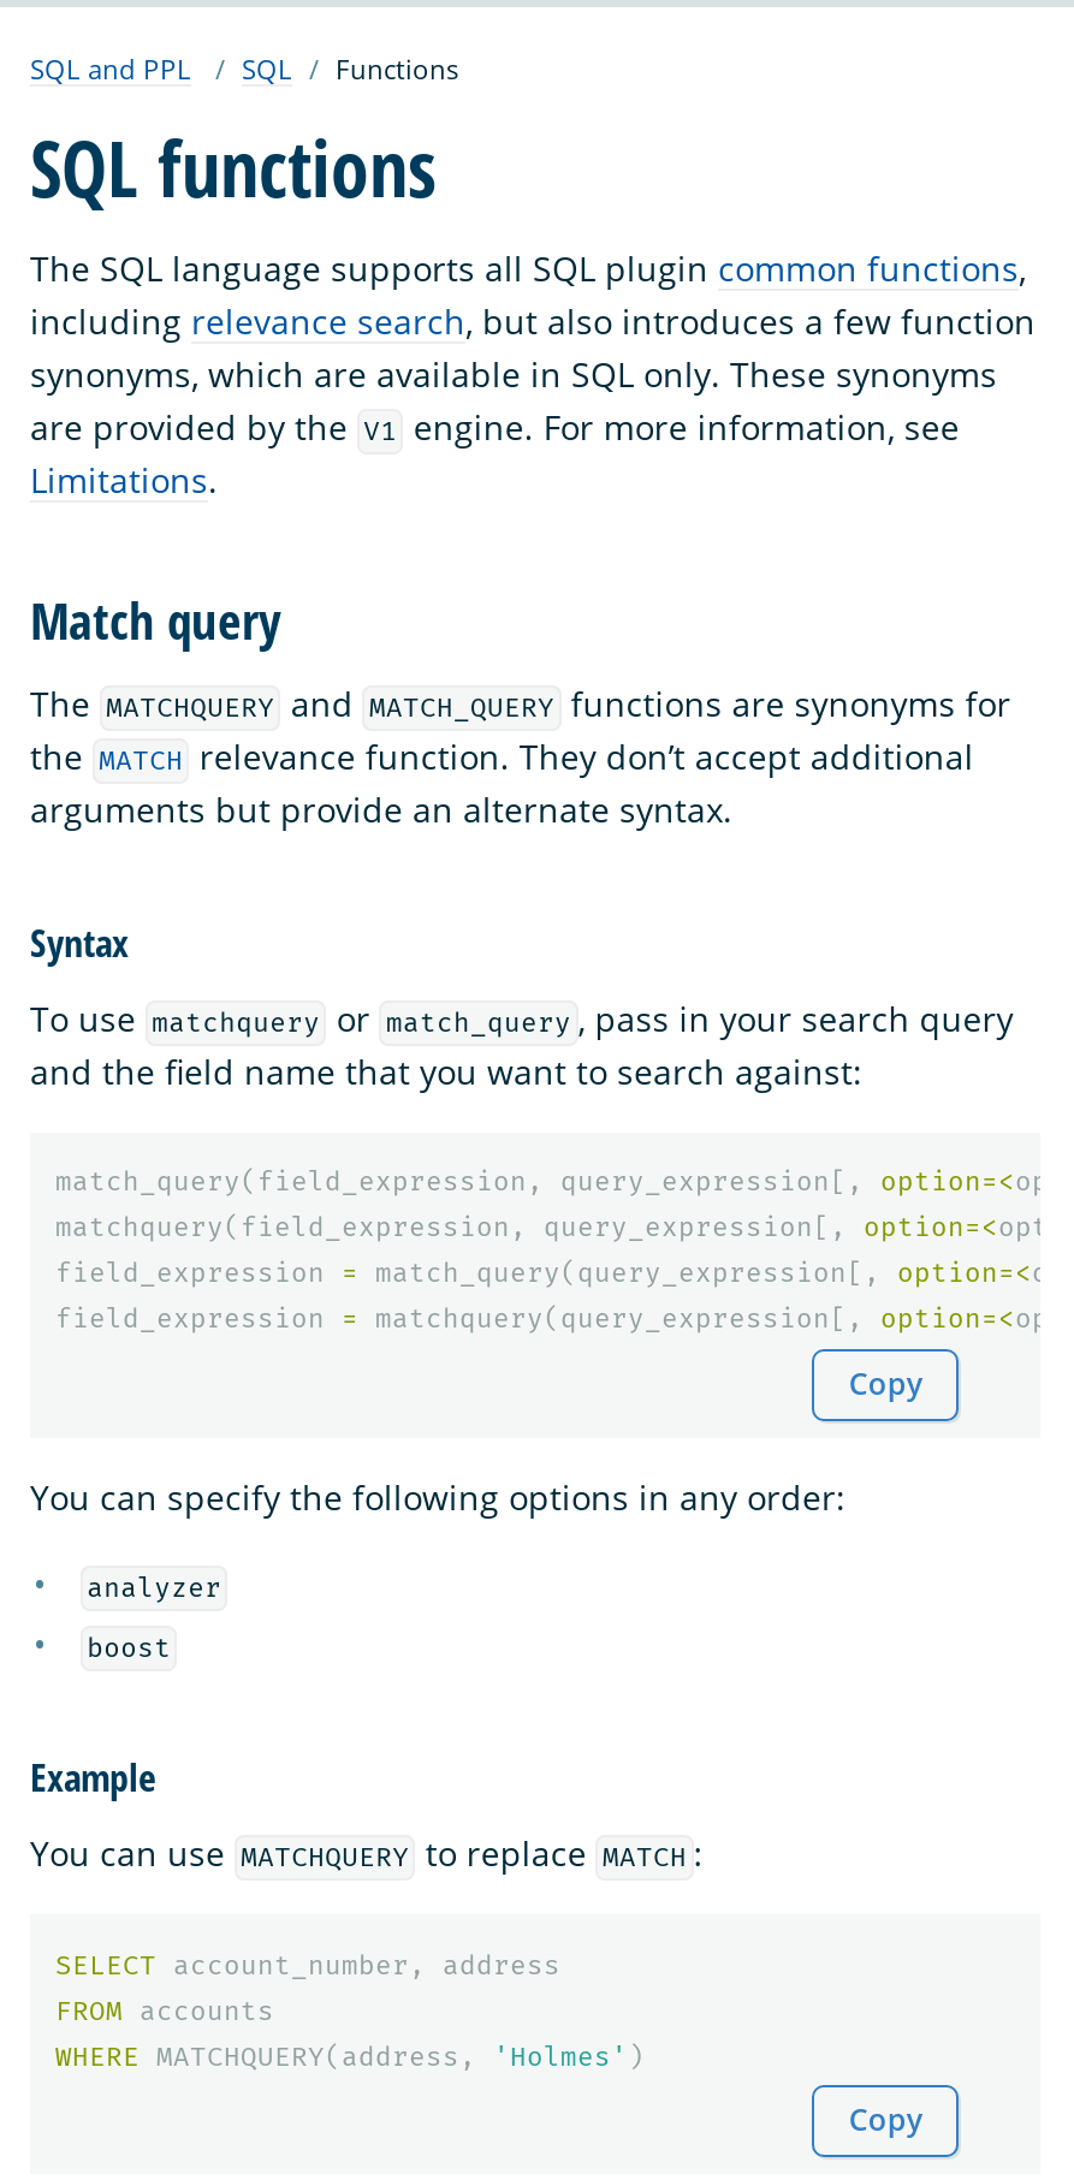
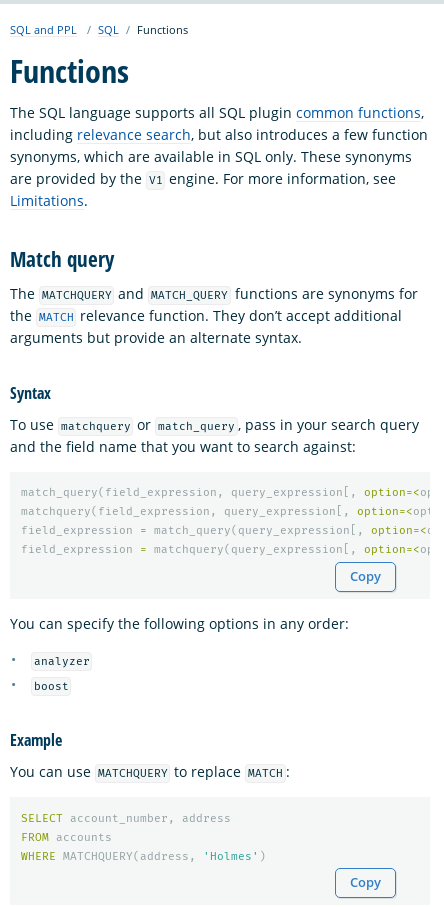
[30,115,437,219] SQL functions -> [10,49,129,92] Functions

